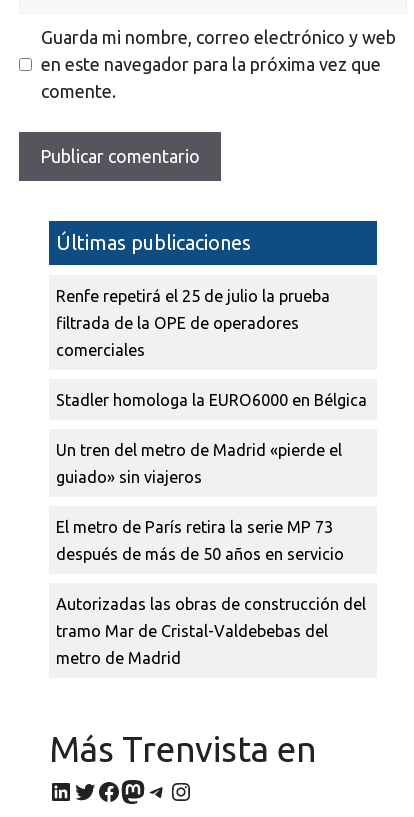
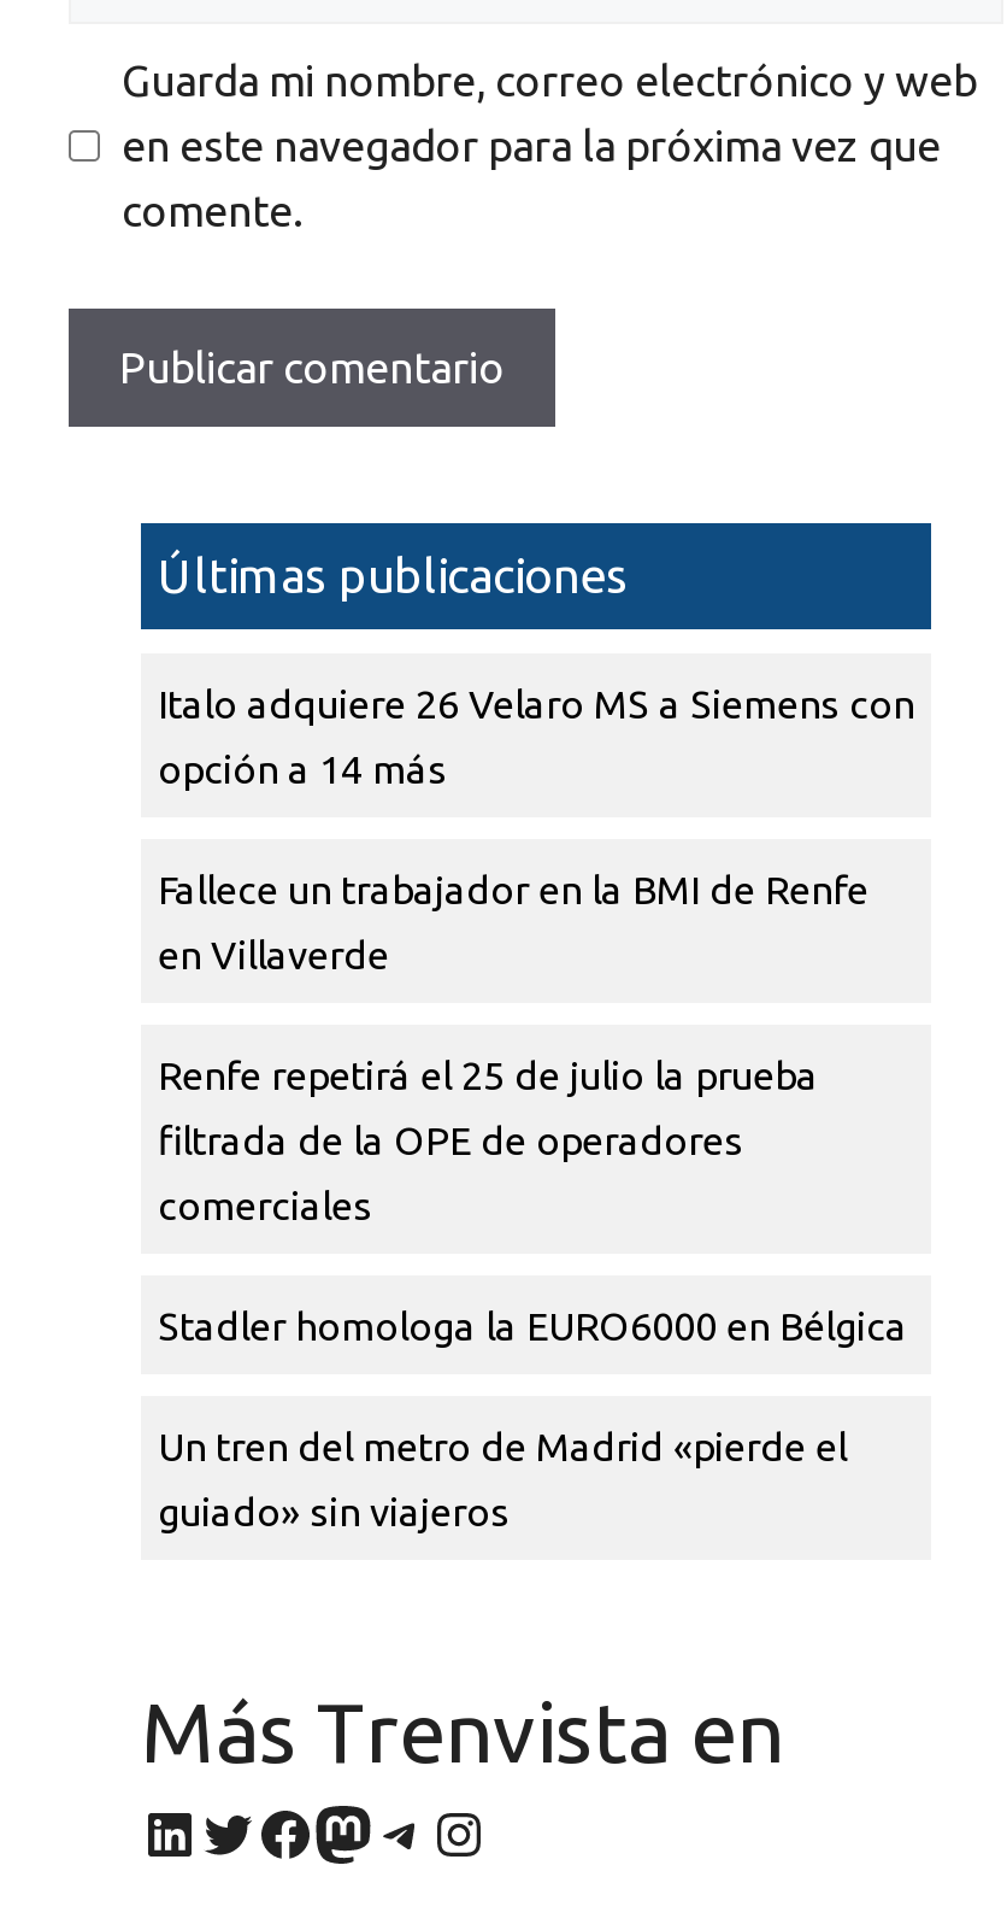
none -> [158,682,914,976] Italo adquiere 26 Velaro MS a Siemens con | opción a 14 más | Fallece un trabajador en la BMI de Renfe | en Villaverde
moved [56,287,367,486] -> [158,1053,907,1533]: Renfe repetirá el 25 de julio la prueba | filtrada de la OPE de operadores | comerciales | Stadler homologa la EURO6000 en Bélgica | Un tren del metro de Madrid «pierde el | guiado» sin viajeros
[56,518,366,667] El metro de París retira la serie MP 73 | después de más de 50 años en servicio | Autorizadas las obras de construcción del | tramo Mar de Cristal-Valdebebas del | metro de Madrid -> none

